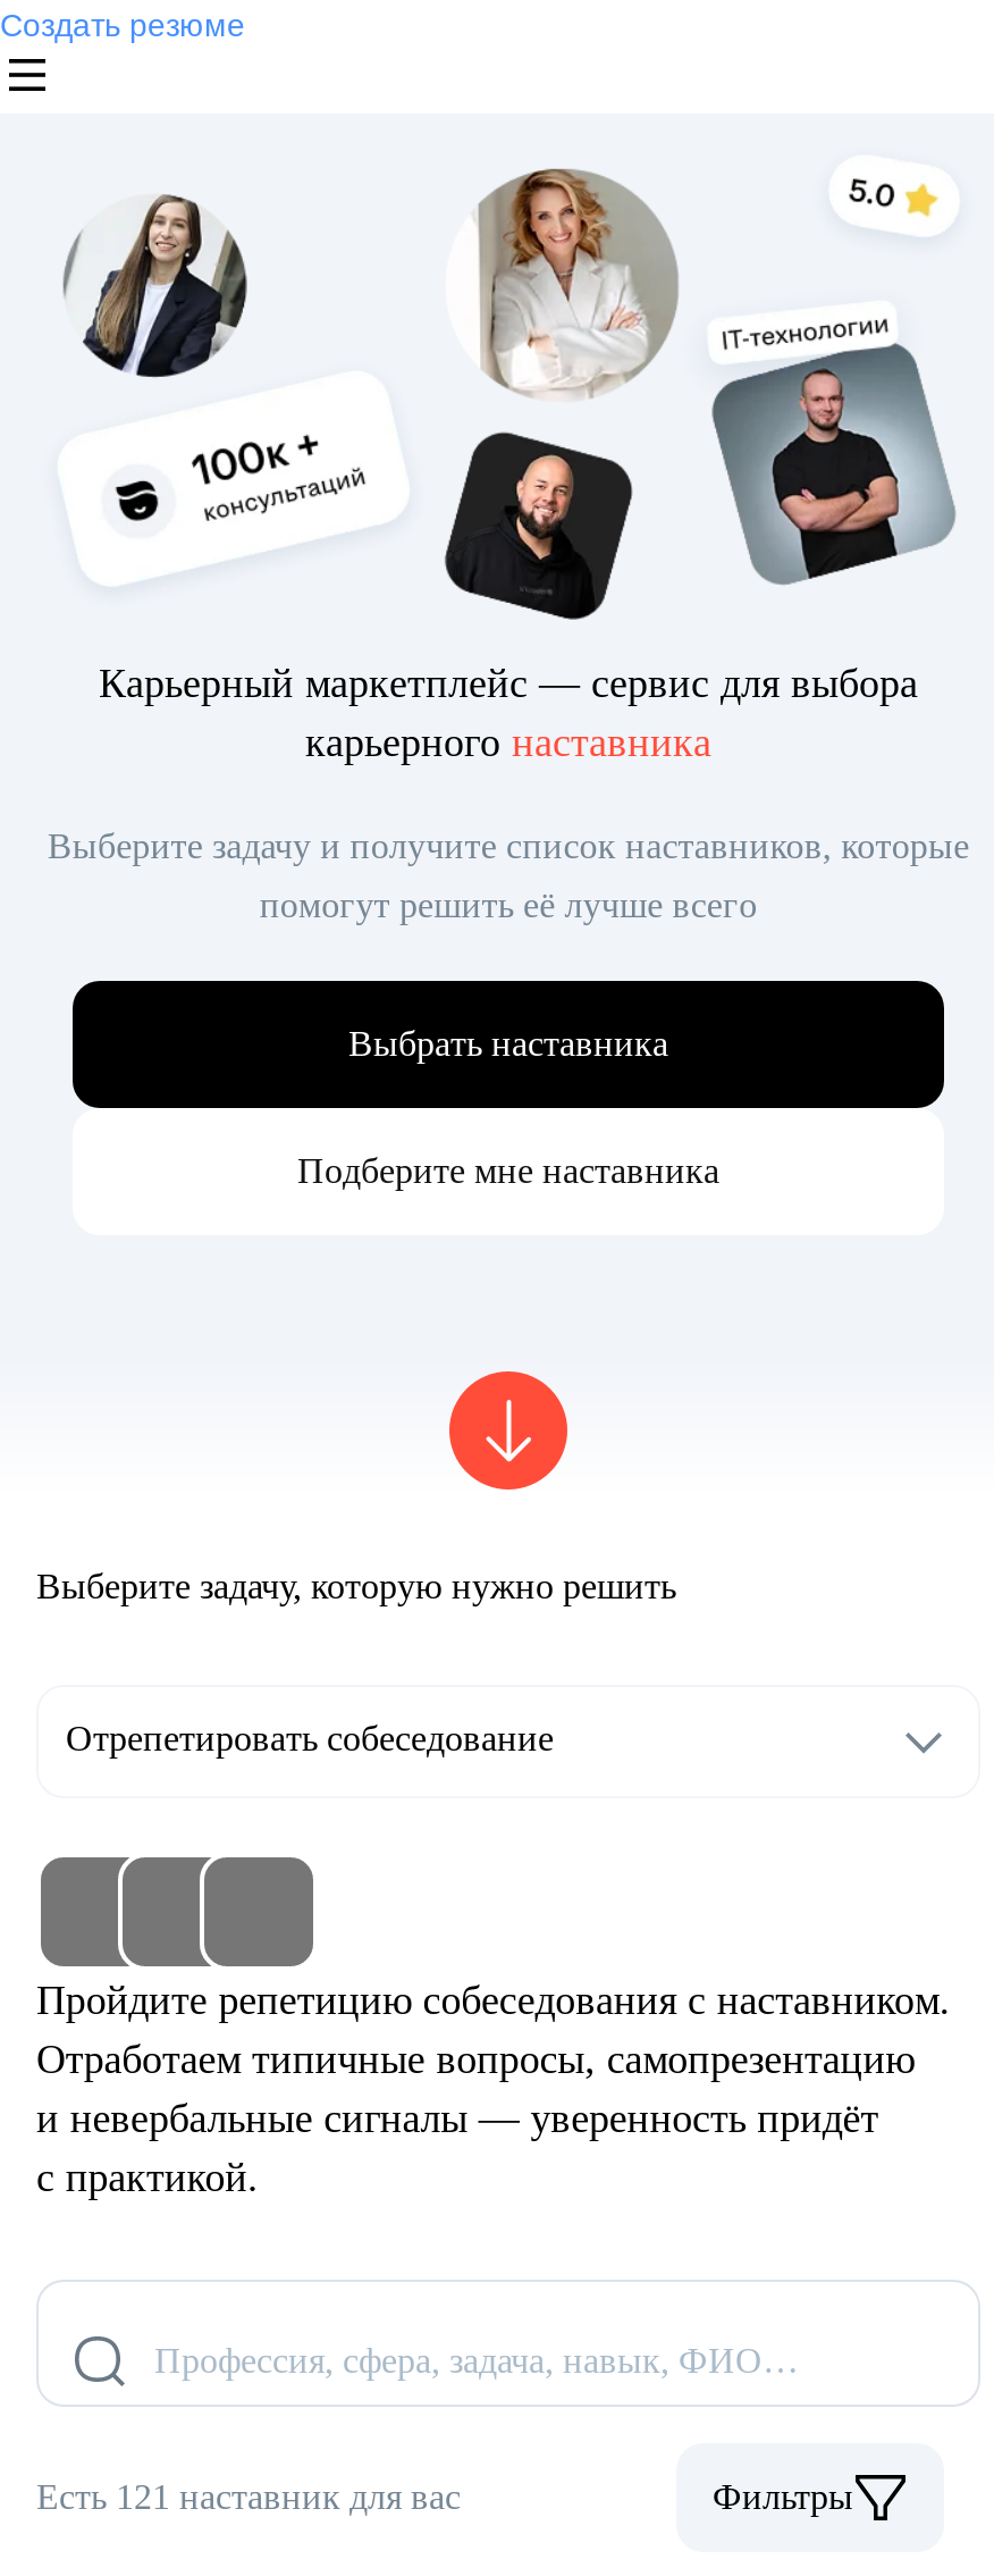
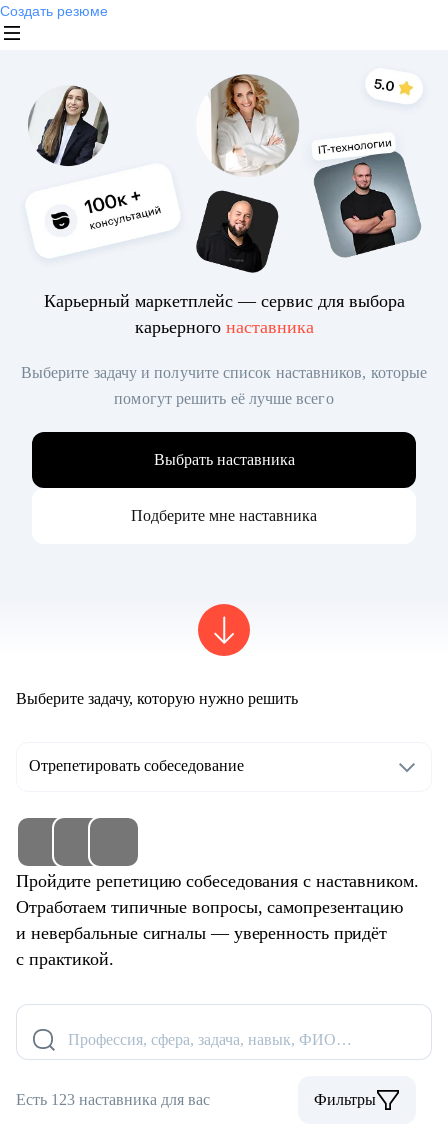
[36,2478,461,2516] Есть 121 наставник для вас -> [16,1091,210,1108] Есть 123 наставника для вас

